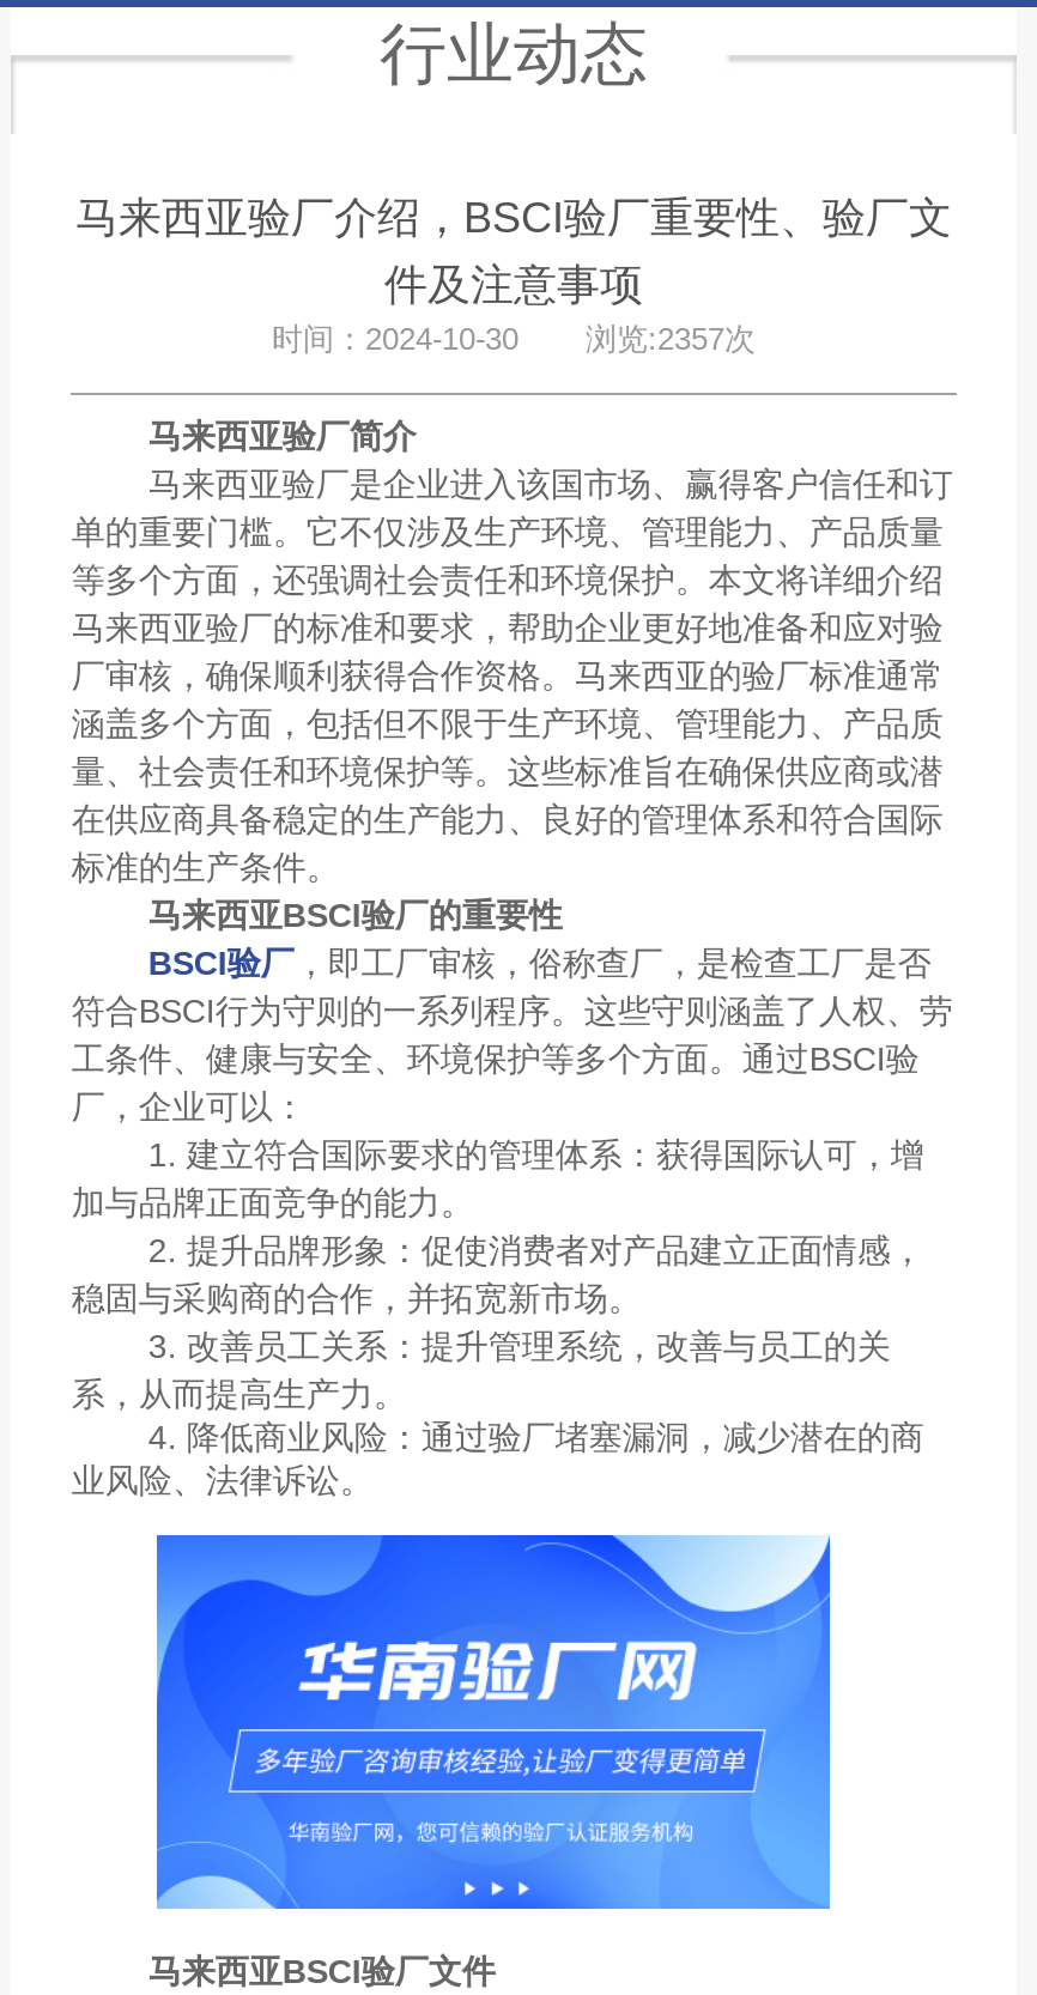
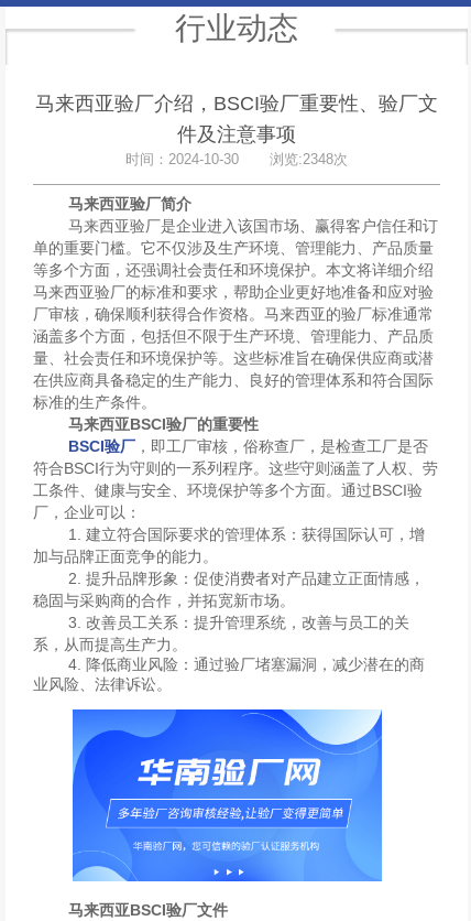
[272,320,756,356] 时间：2024-10-30 浏览:2357次 -> [125,150,348,167] 时间：2024-10-30 浏览:2348次

